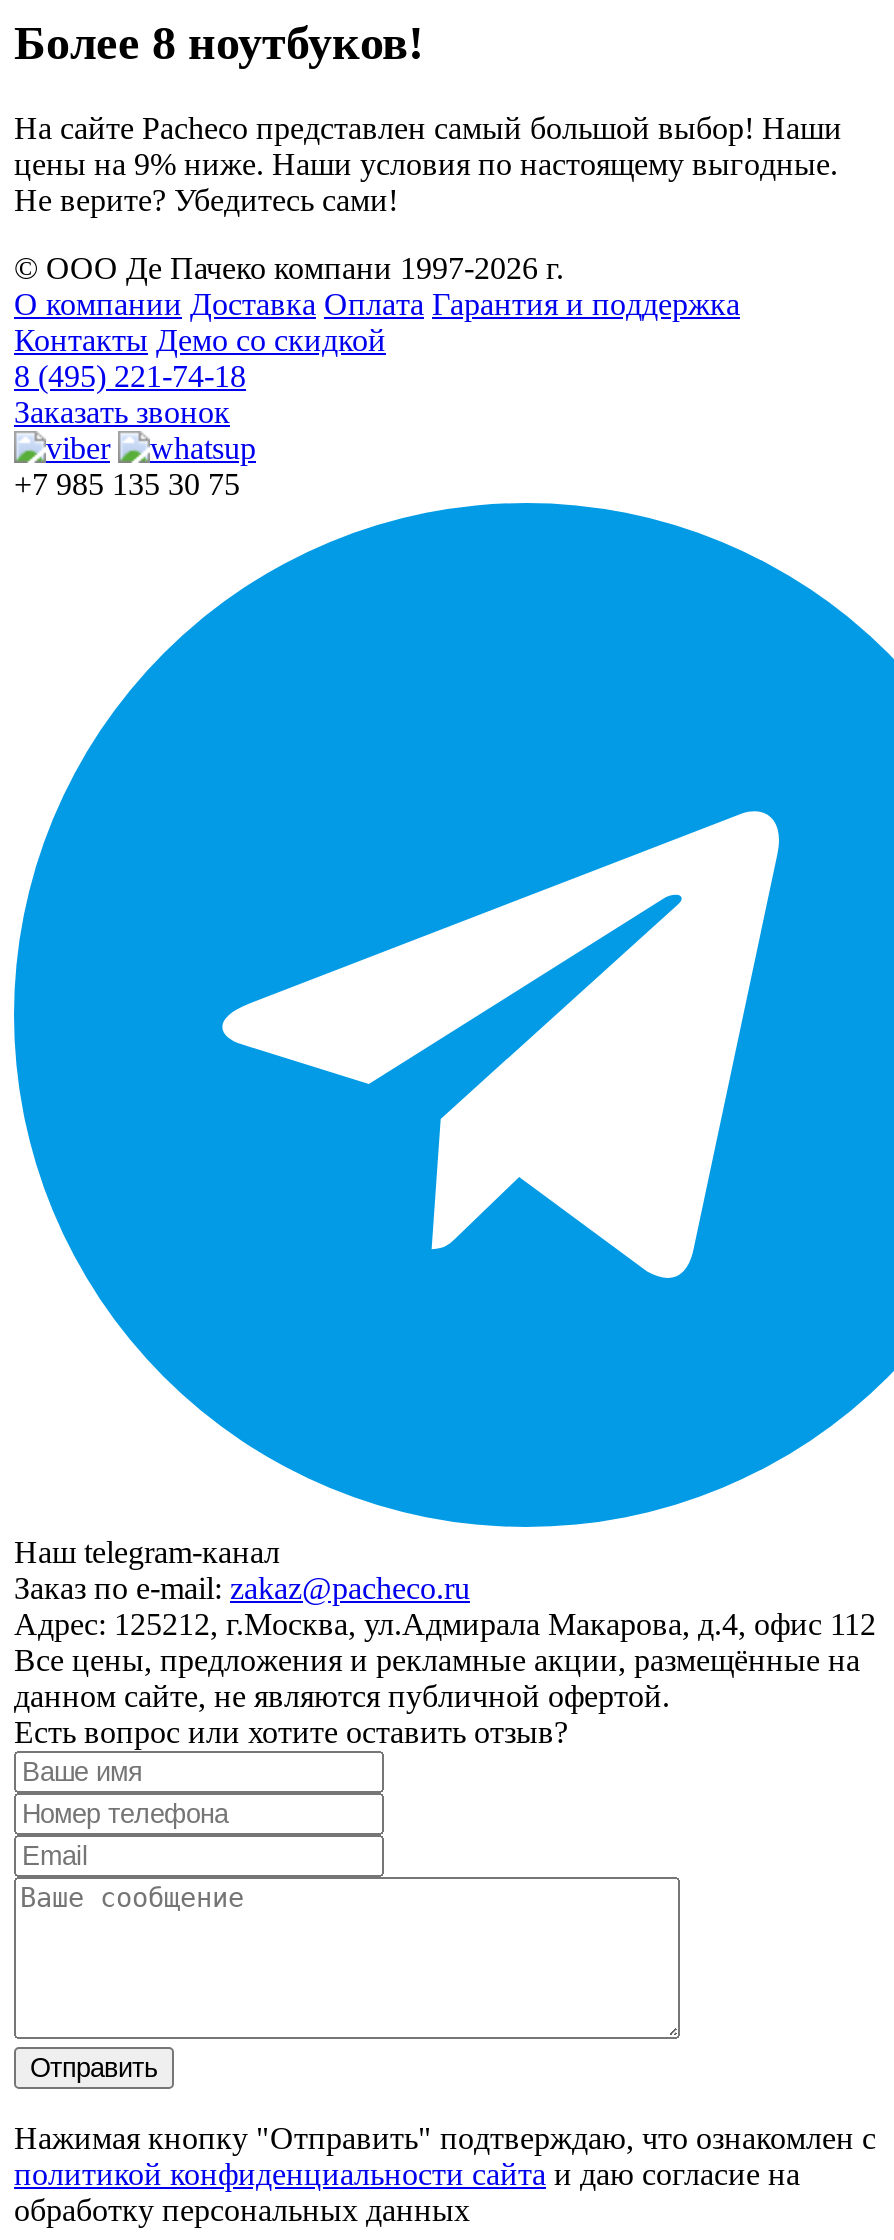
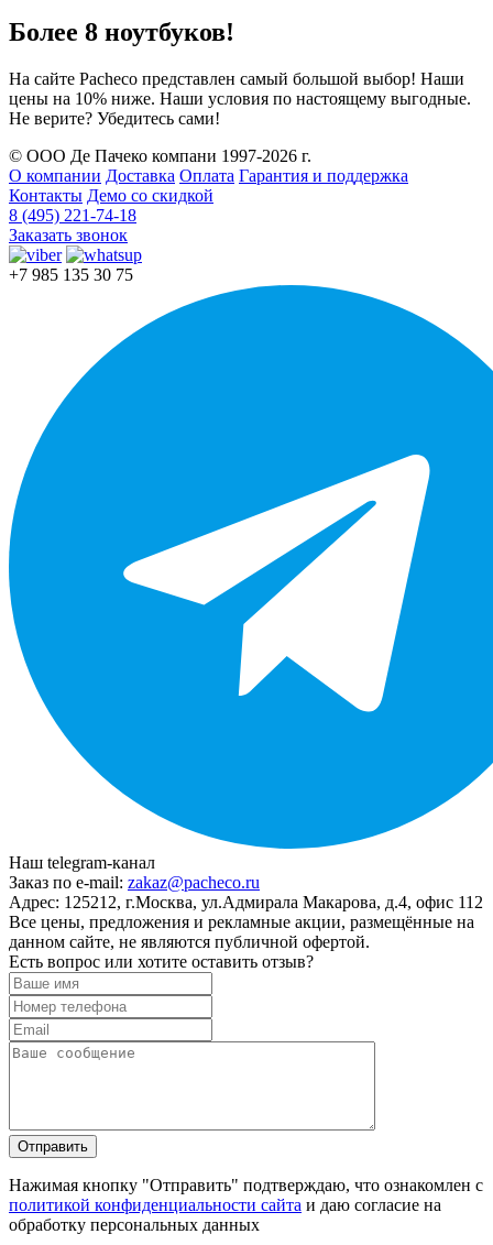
[14,146,838,180] цены на 9% ниже. Наши условия по настоящему выгодные. -> [9,89,471,108] цены на 10% ниже. Наши условия по настоящему выгодные.

